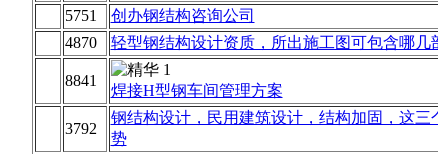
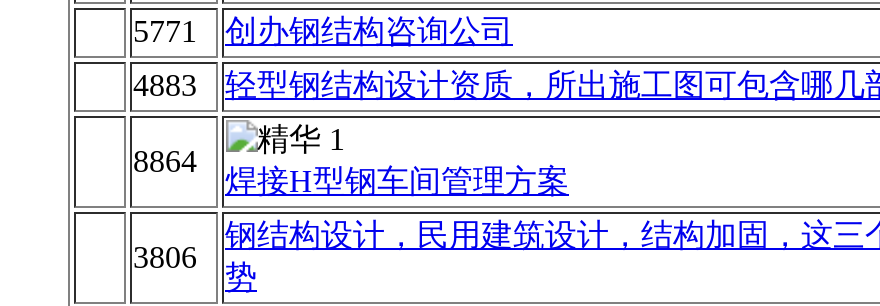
[64,7,254,24] 5751 创办钢结构咨询公司 -> [133,14,513,48] 5771 创办钢结构咨询公司
[64,34,96,51] 4870 -> [133,68,197,102] 4883
[64,72,96,89] 8841 -> [133,144,197,178] 8864
[64,120,96,137] 3792 -> [133,240,197,274] 3806

